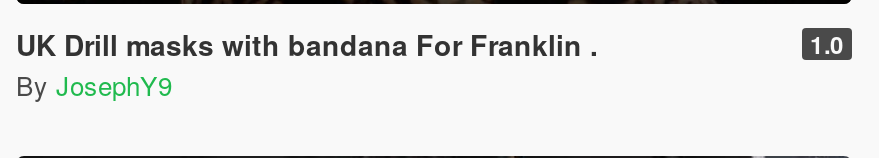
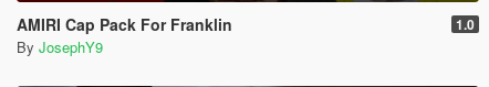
[16,24,598,64] UK Drill masks with bandana For Franklin . -> [17,13,232,35] AMIRI Cap Pack For Franklin

